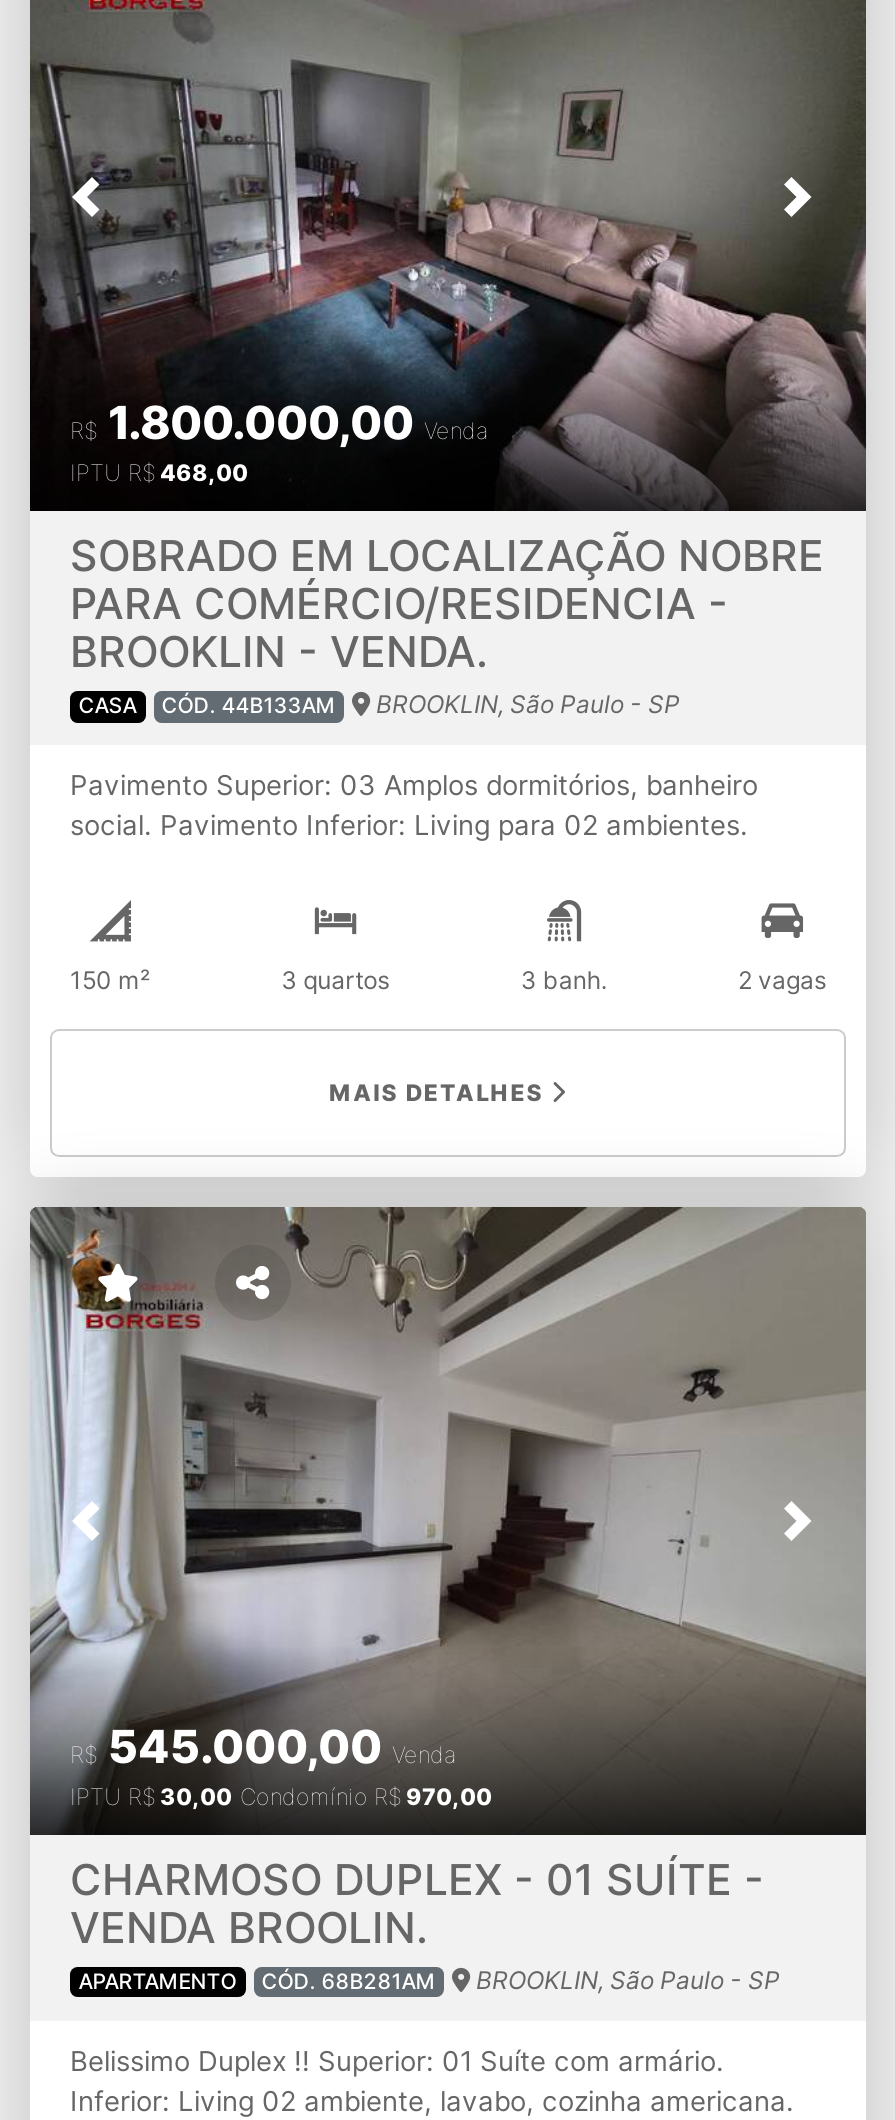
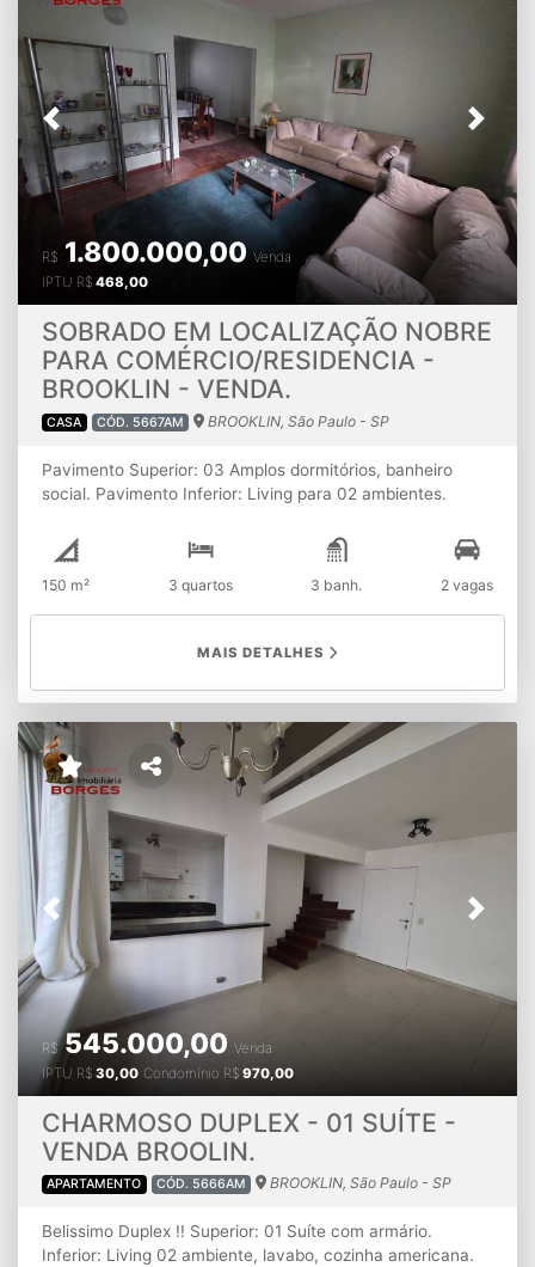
[78,689,680,719] CASA CÓD. 44B133AM BROOKLIN, São Paulo - SP -> [47,412,389,430] CASA CÓD. 5667AM BROOKLIN, São Paulo - SP
[78,1964,780,1994] APARTAMENTO CÓD. 68B281AM BROOKLIN, São Paulo - SP -> [47,1174,451,1192] APARTAMENTO CÓD. 5666AM BROOKLIN, São Paulo - SP

